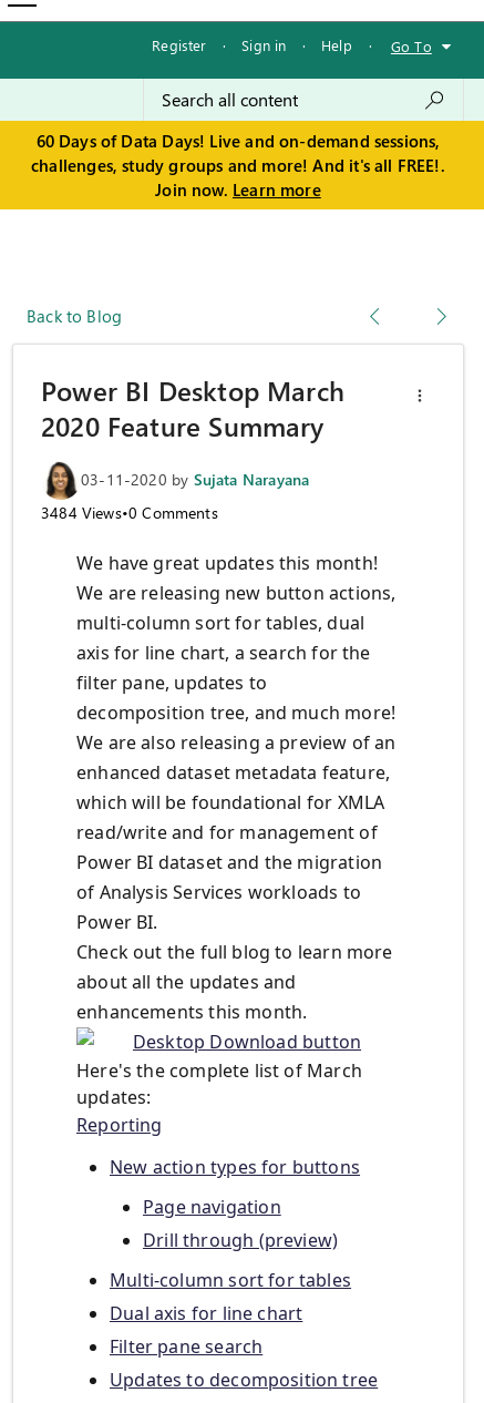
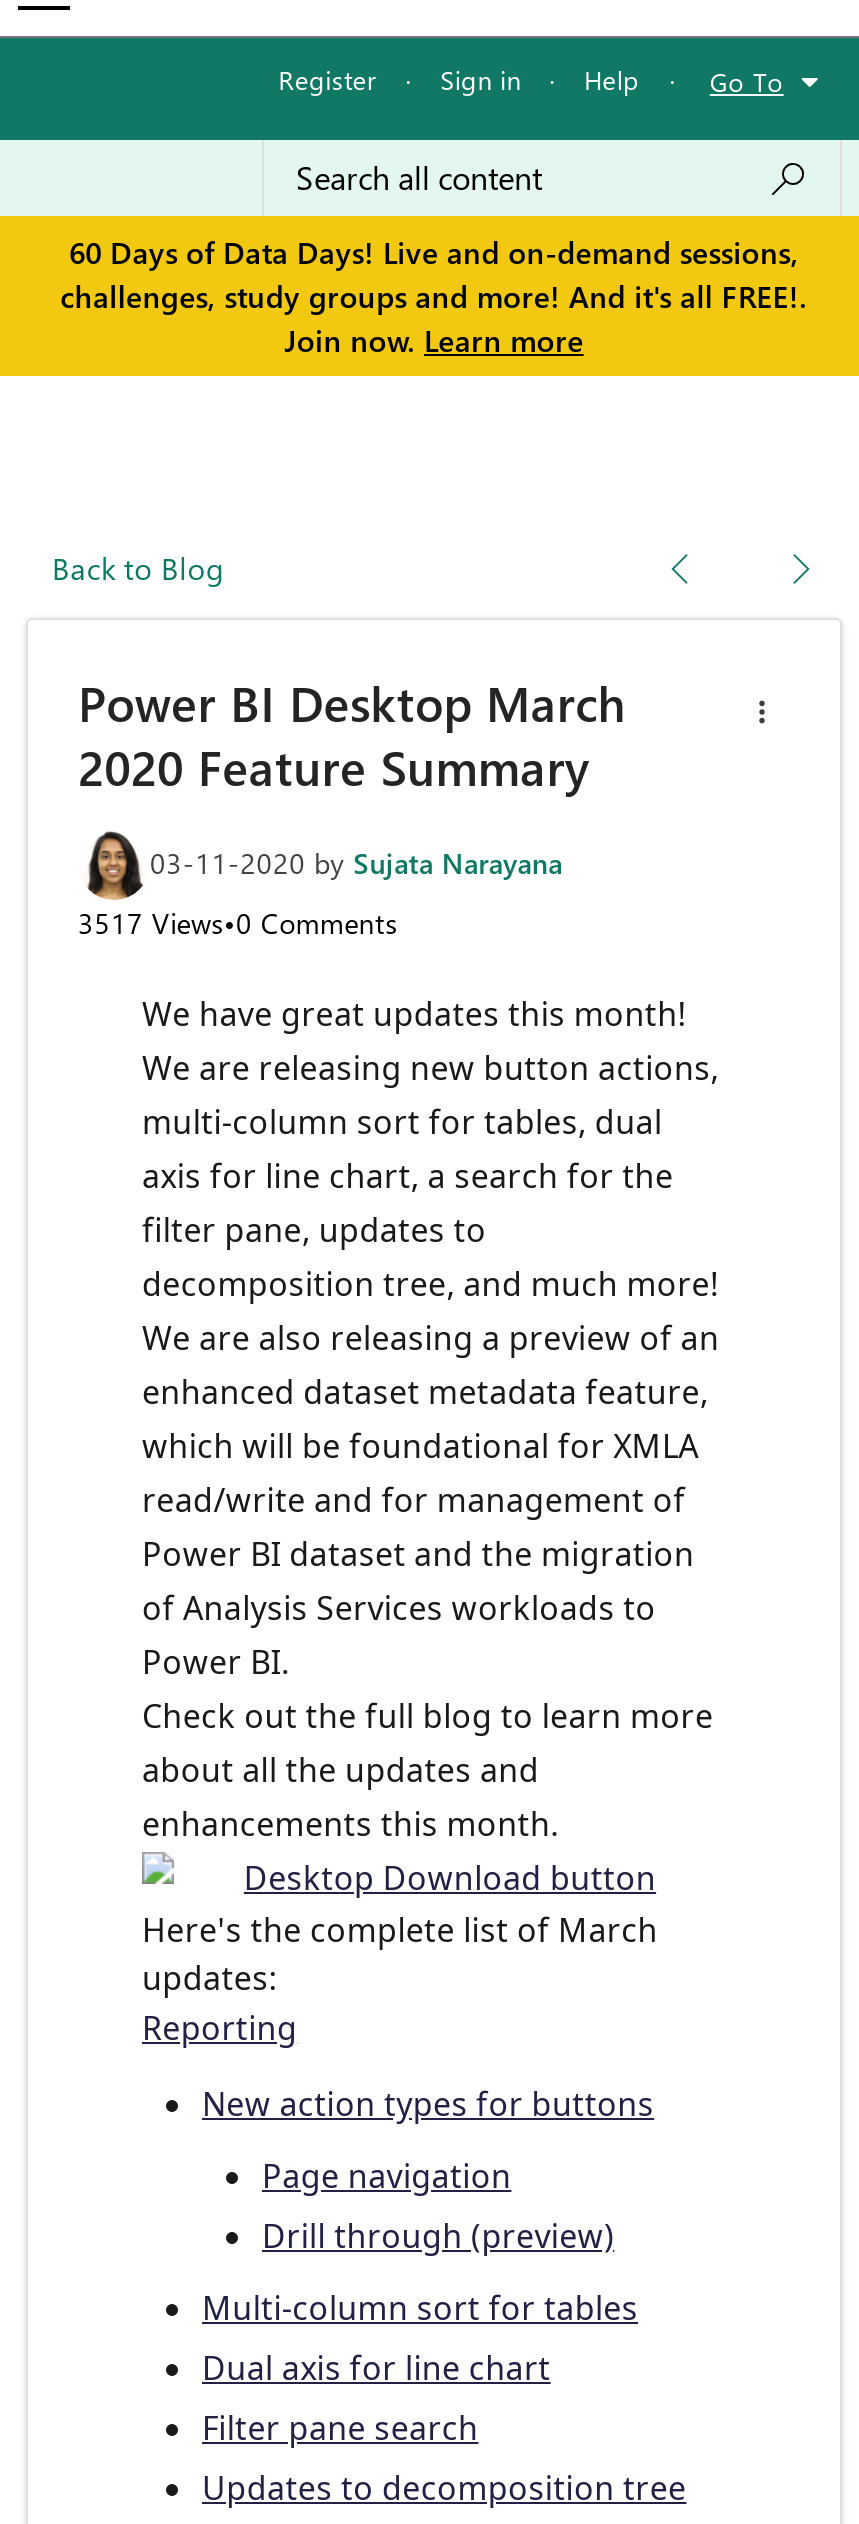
[41,502,218,524] 3484 Views•0 Comments -> [78,905,398,943] 3517 Views•0 Comments

